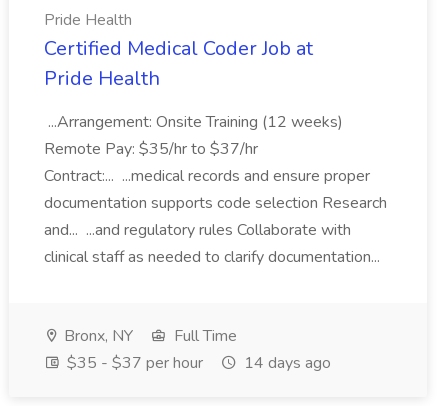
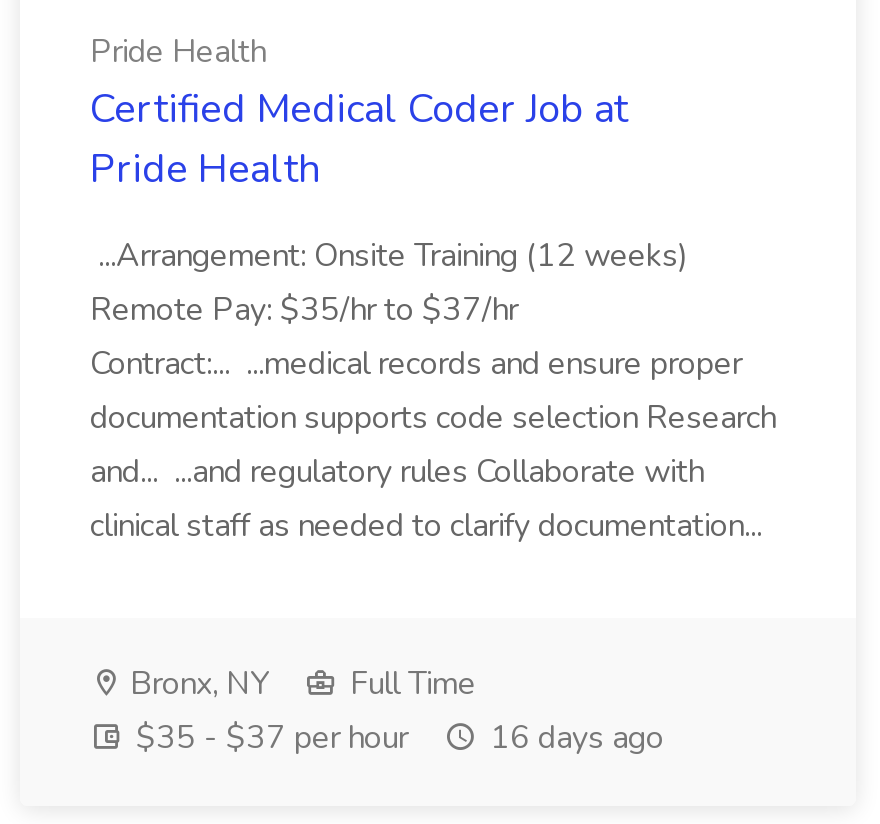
[63,352,331,374] $35 - $37 per hour 14 days ago -> [128,716,664,760] $35 - $37 per hour 16 days ago

